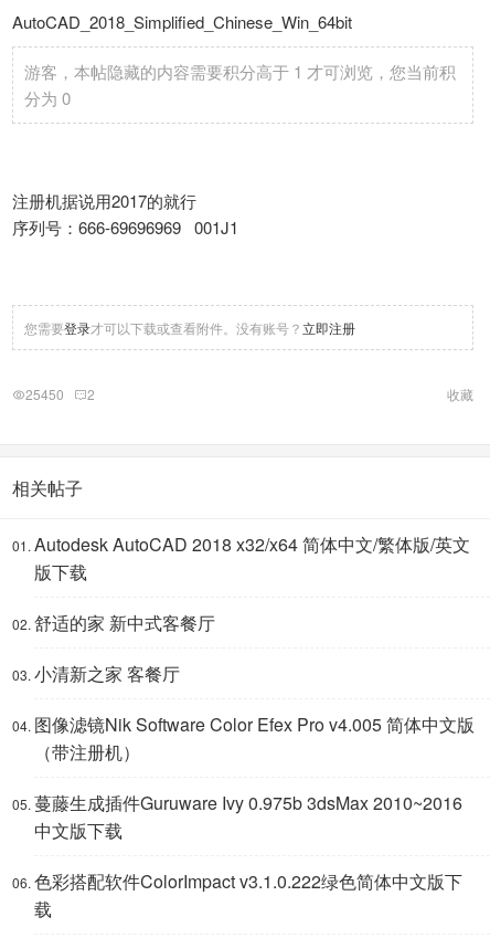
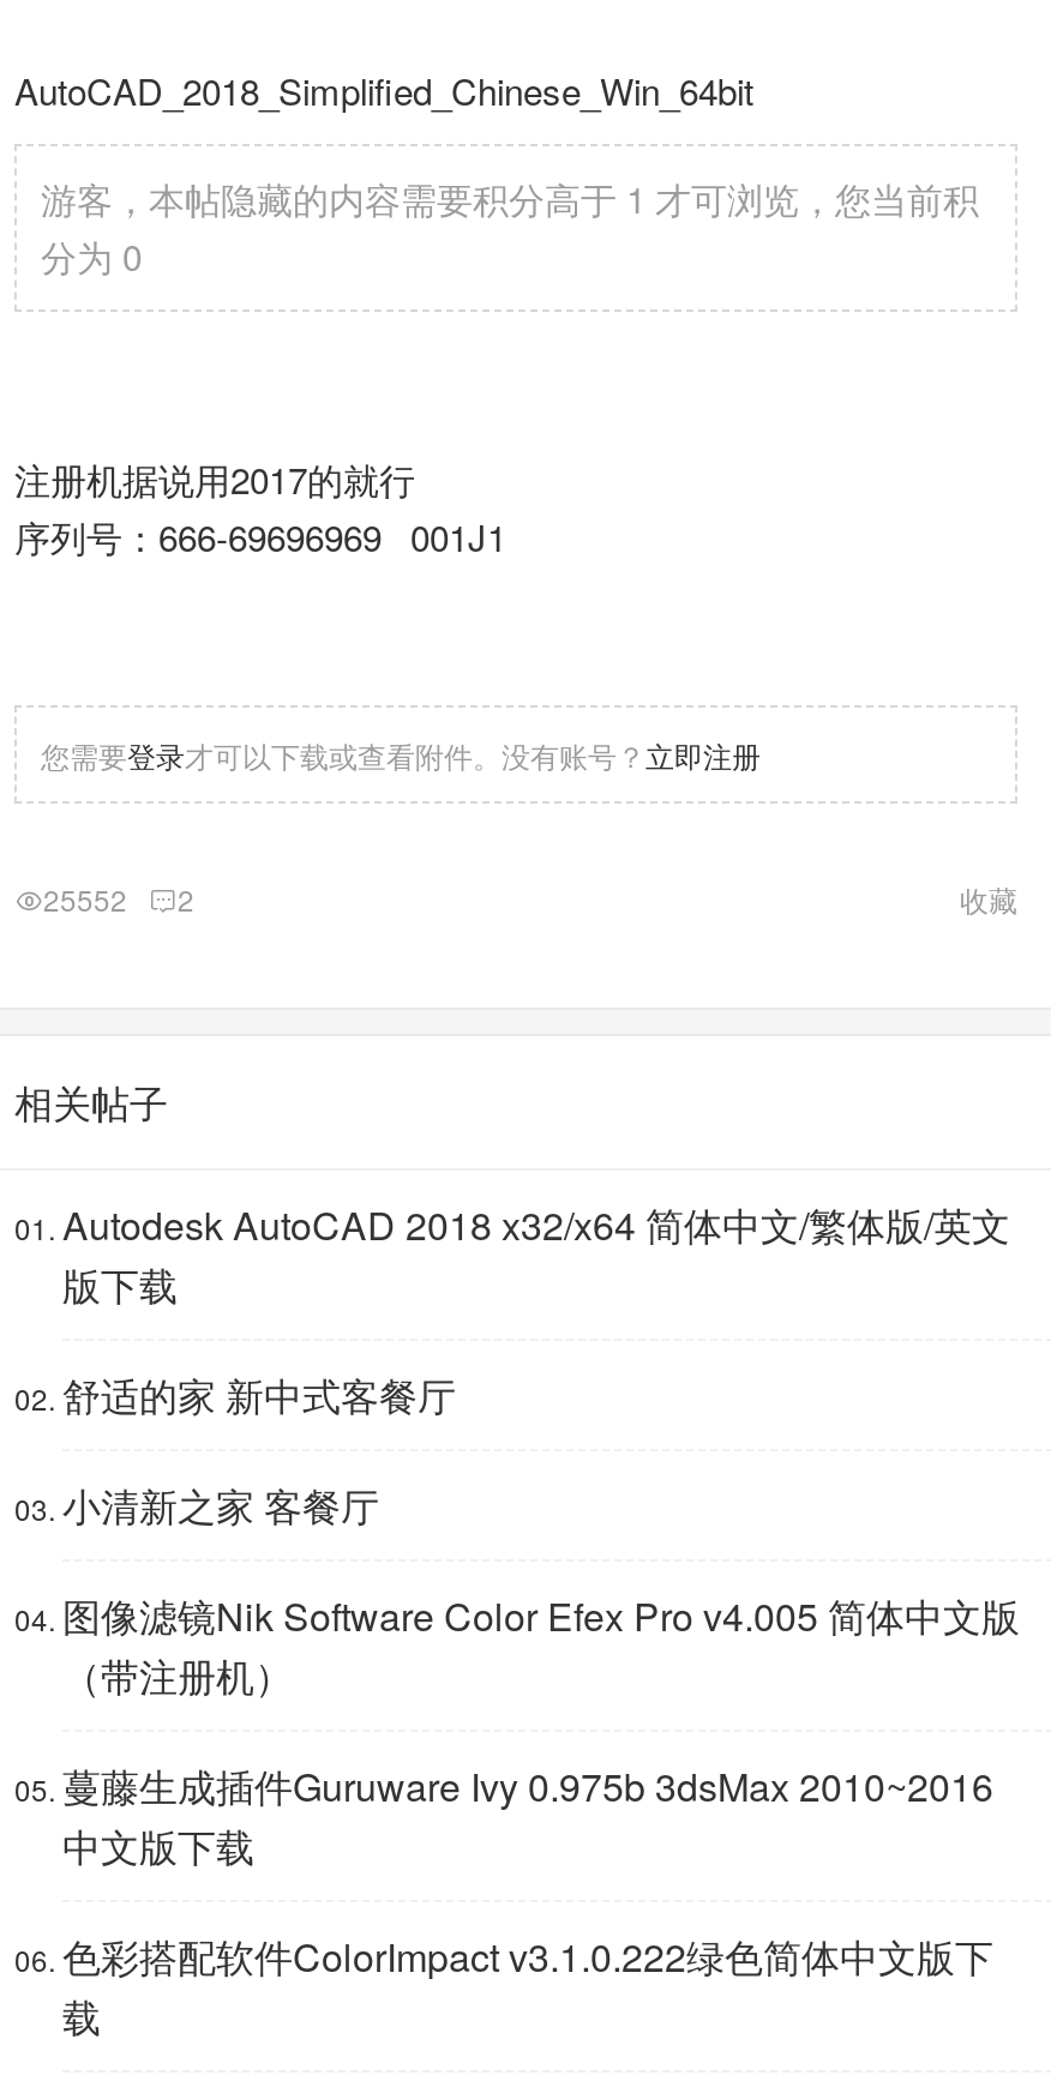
[25,384,102,403] 25450 2 -> [43,878,209,919] 25552 2

